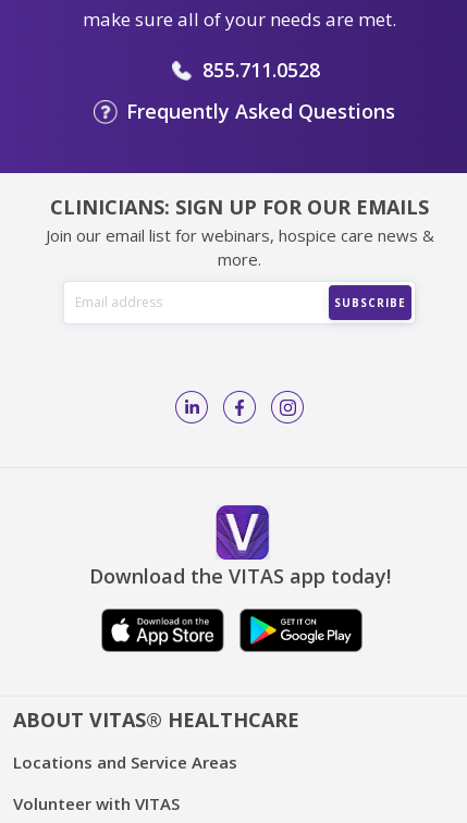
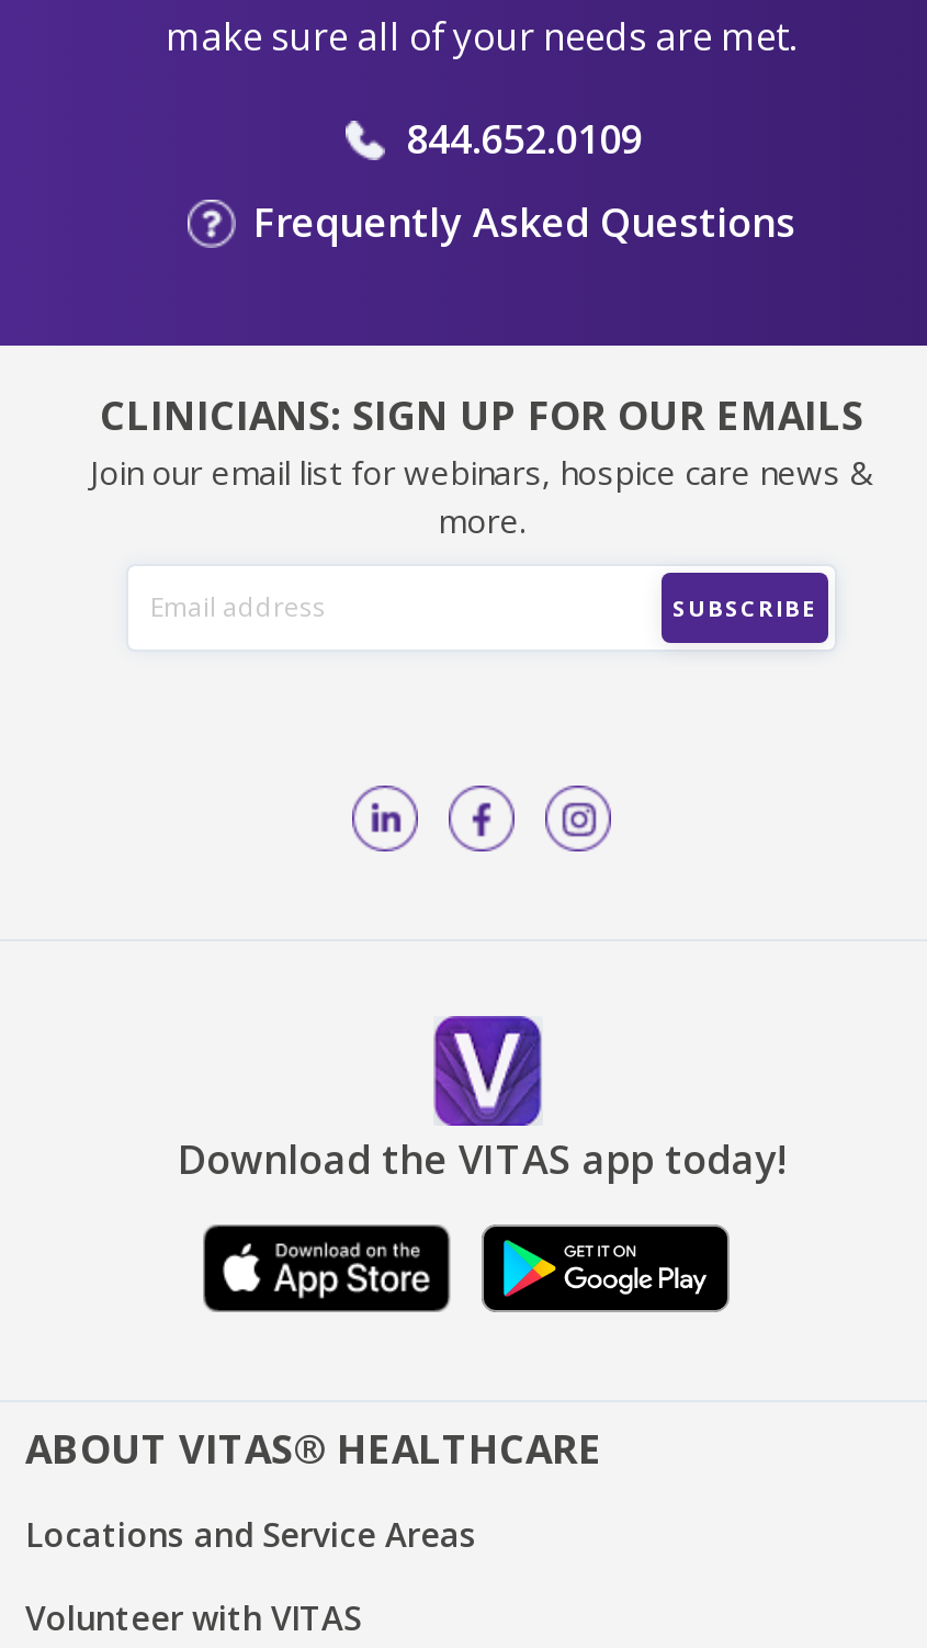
[202,56,319,82] 855.711.0528 -> [406,111,643,164] 844.652.0109

